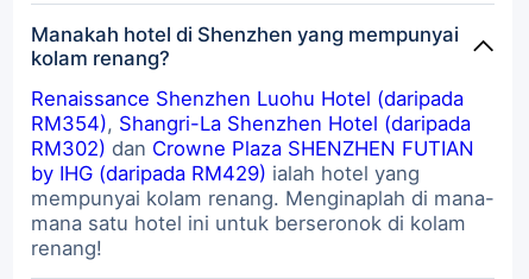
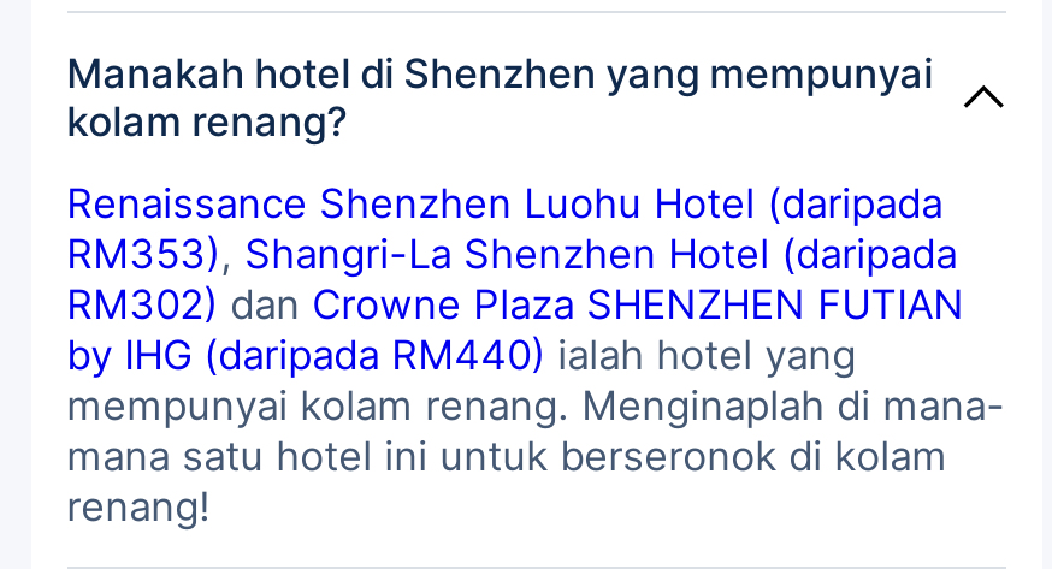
[31,112,470,135] RM354), Shangri-La Shenzhen Hotel (daripada -> [67,230,957,278] RM353), Shangri-La Shenzhen Hotel (daripada
[31,162,419,185] by IHG (daripada RM429) ialah hotel yang -> [67,331,856,379] by IHG (daripada RM440) ialah hotel yang

